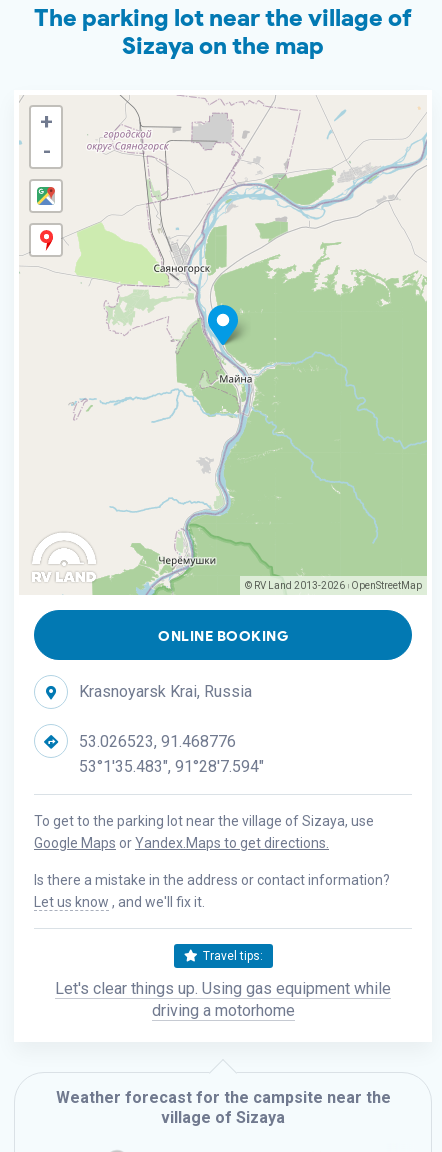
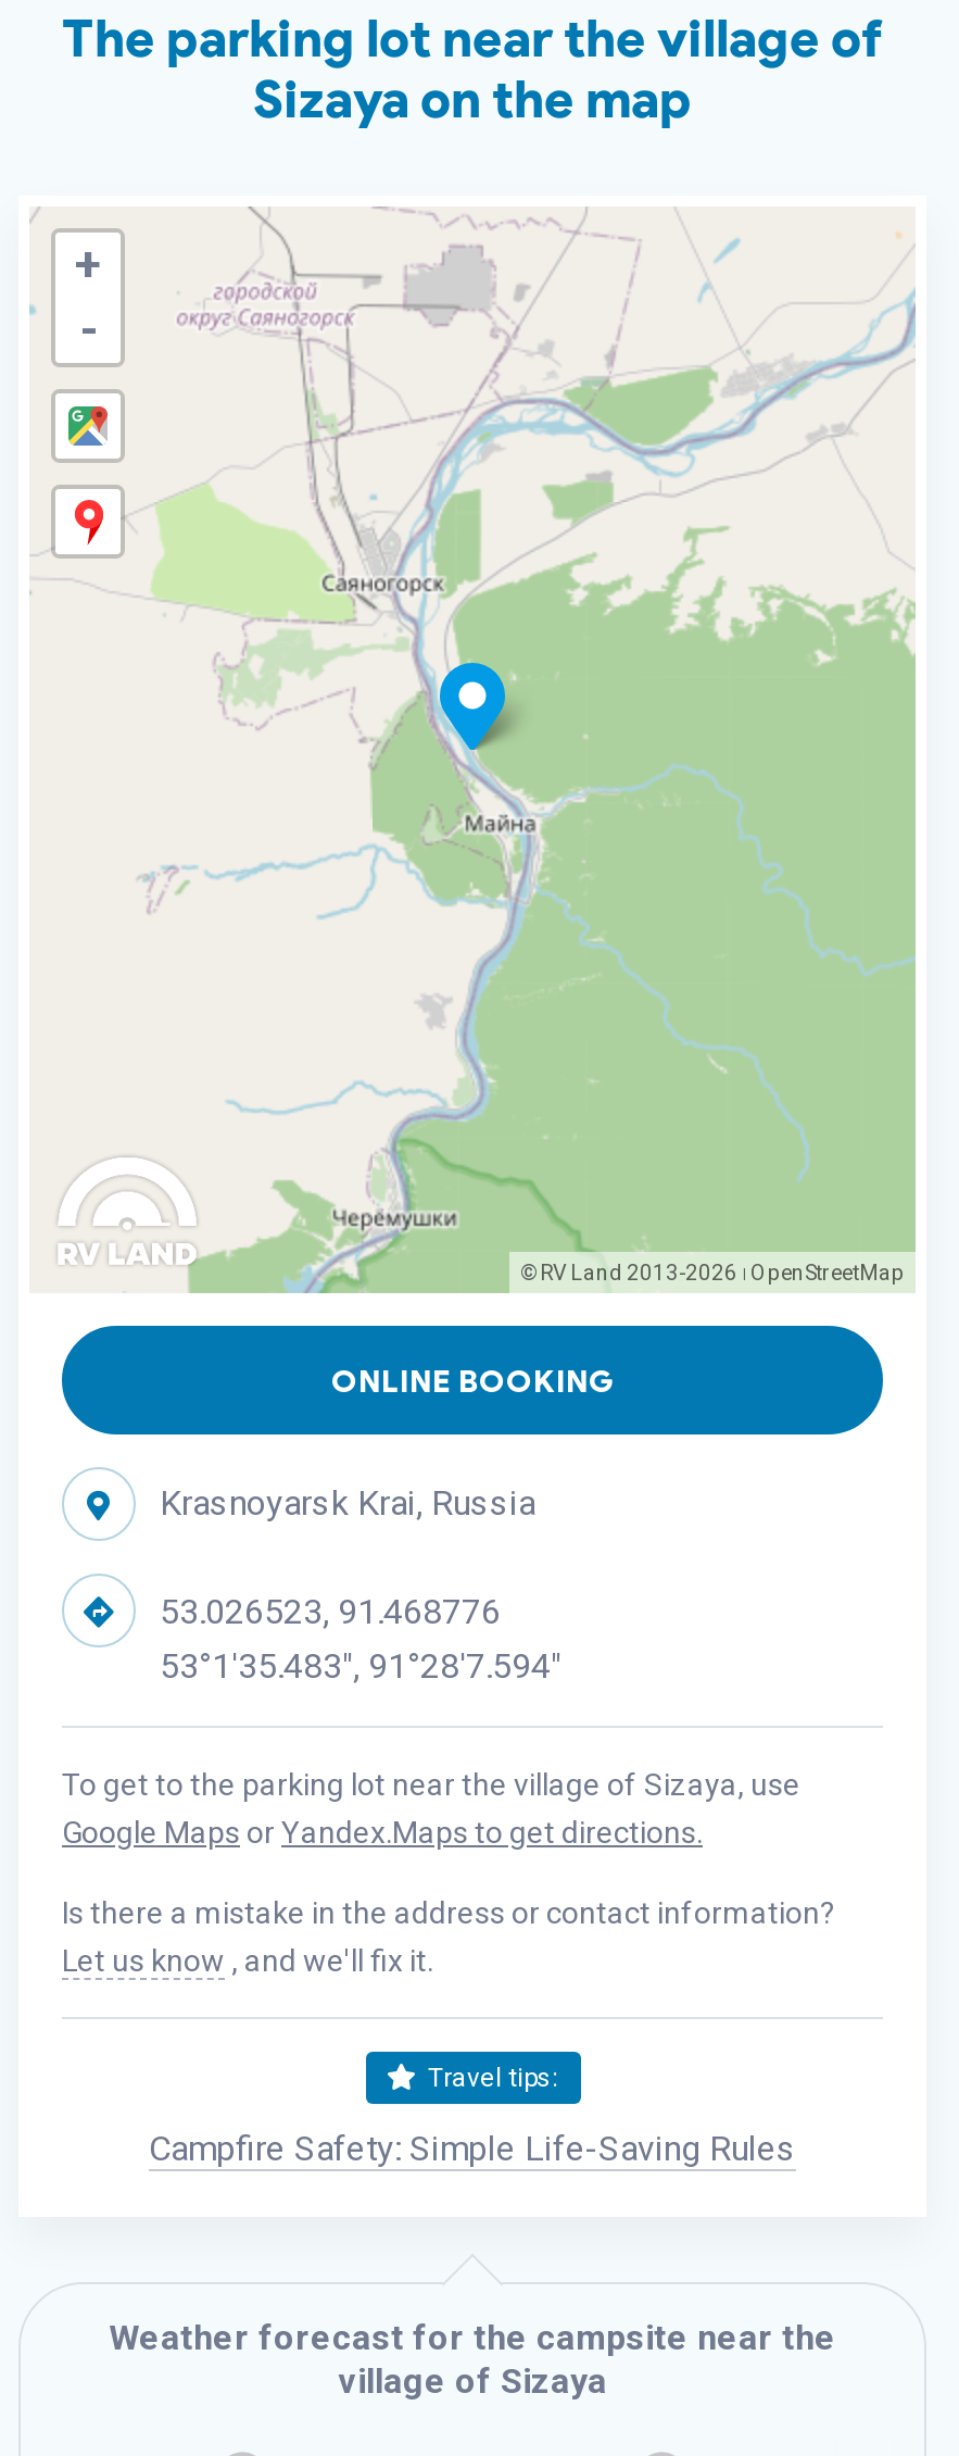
[55,979,391,1020] Let's clear things up. Using gas equipment while | driving a motorhome -> [149,2128,796,2169] Campfire Safety: Simple Life-Saving Rules

